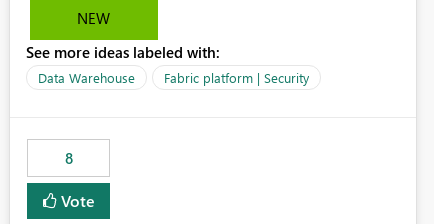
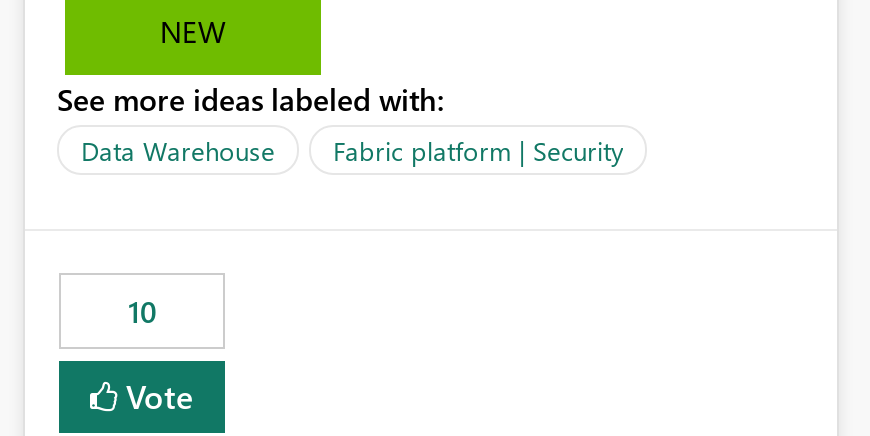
[64,148,72,168] 8 -> [128,292,156,332] 10

